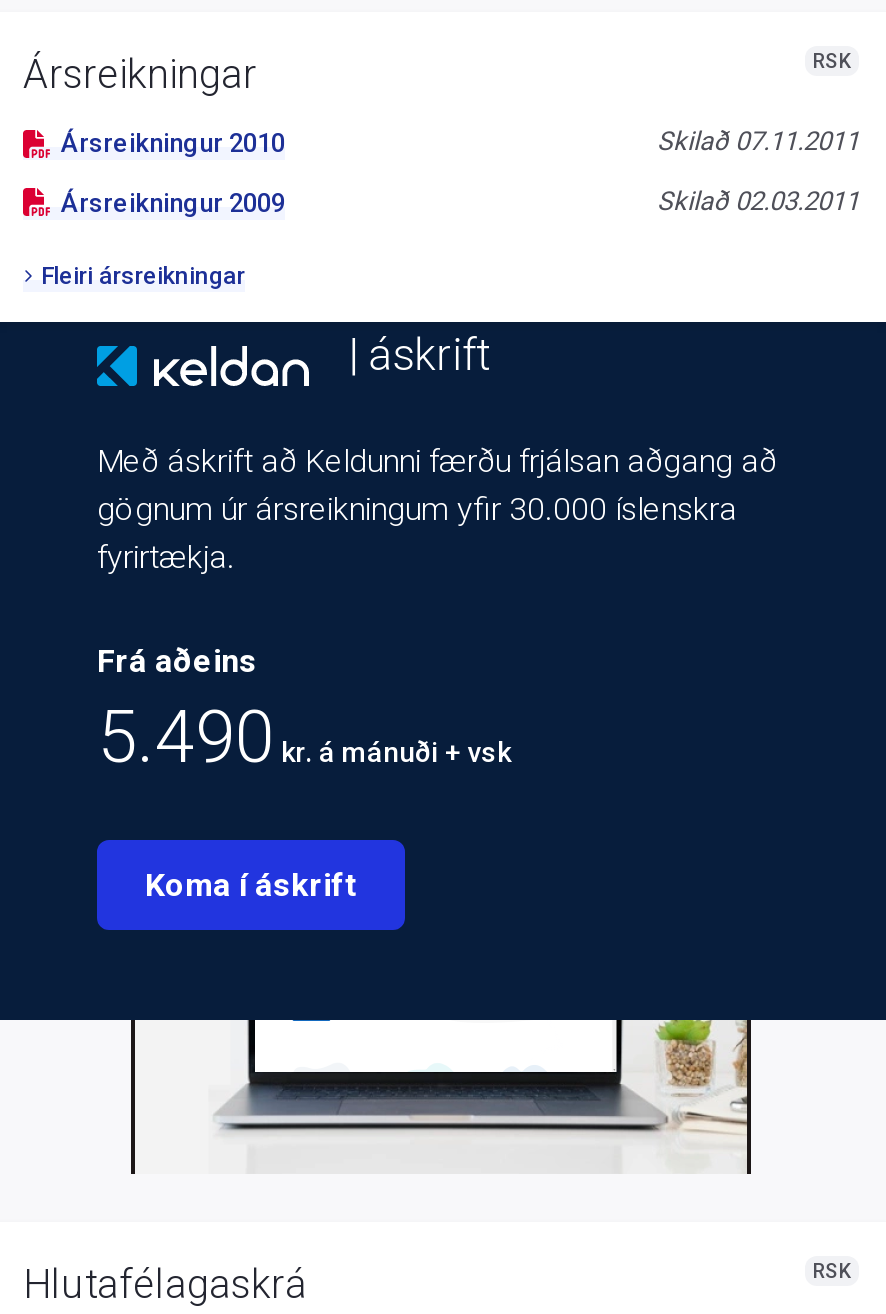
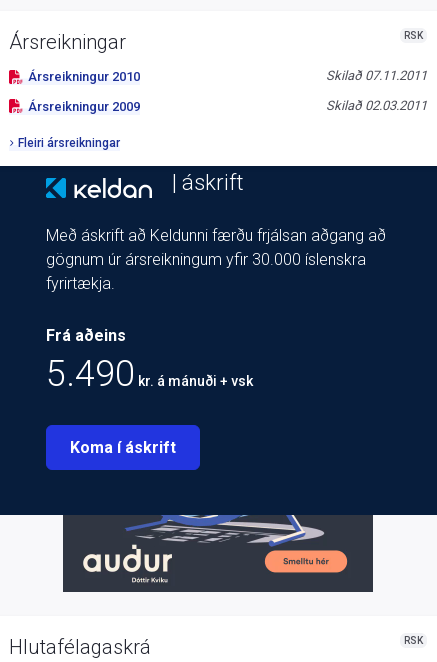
[135,1018,749,1174] [image] -> [64,514,372,593] [image]

